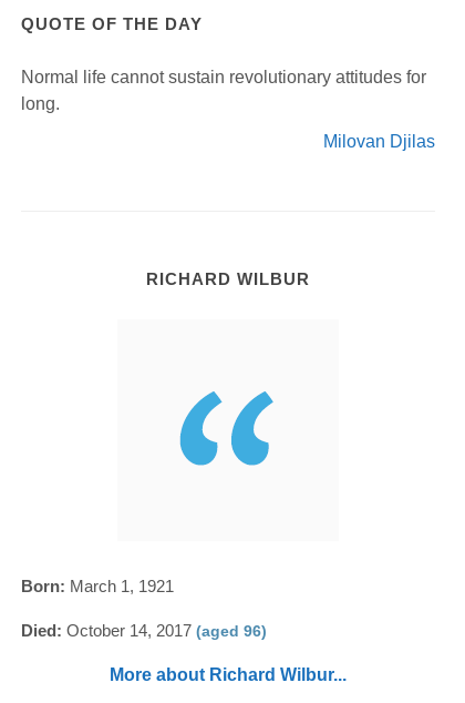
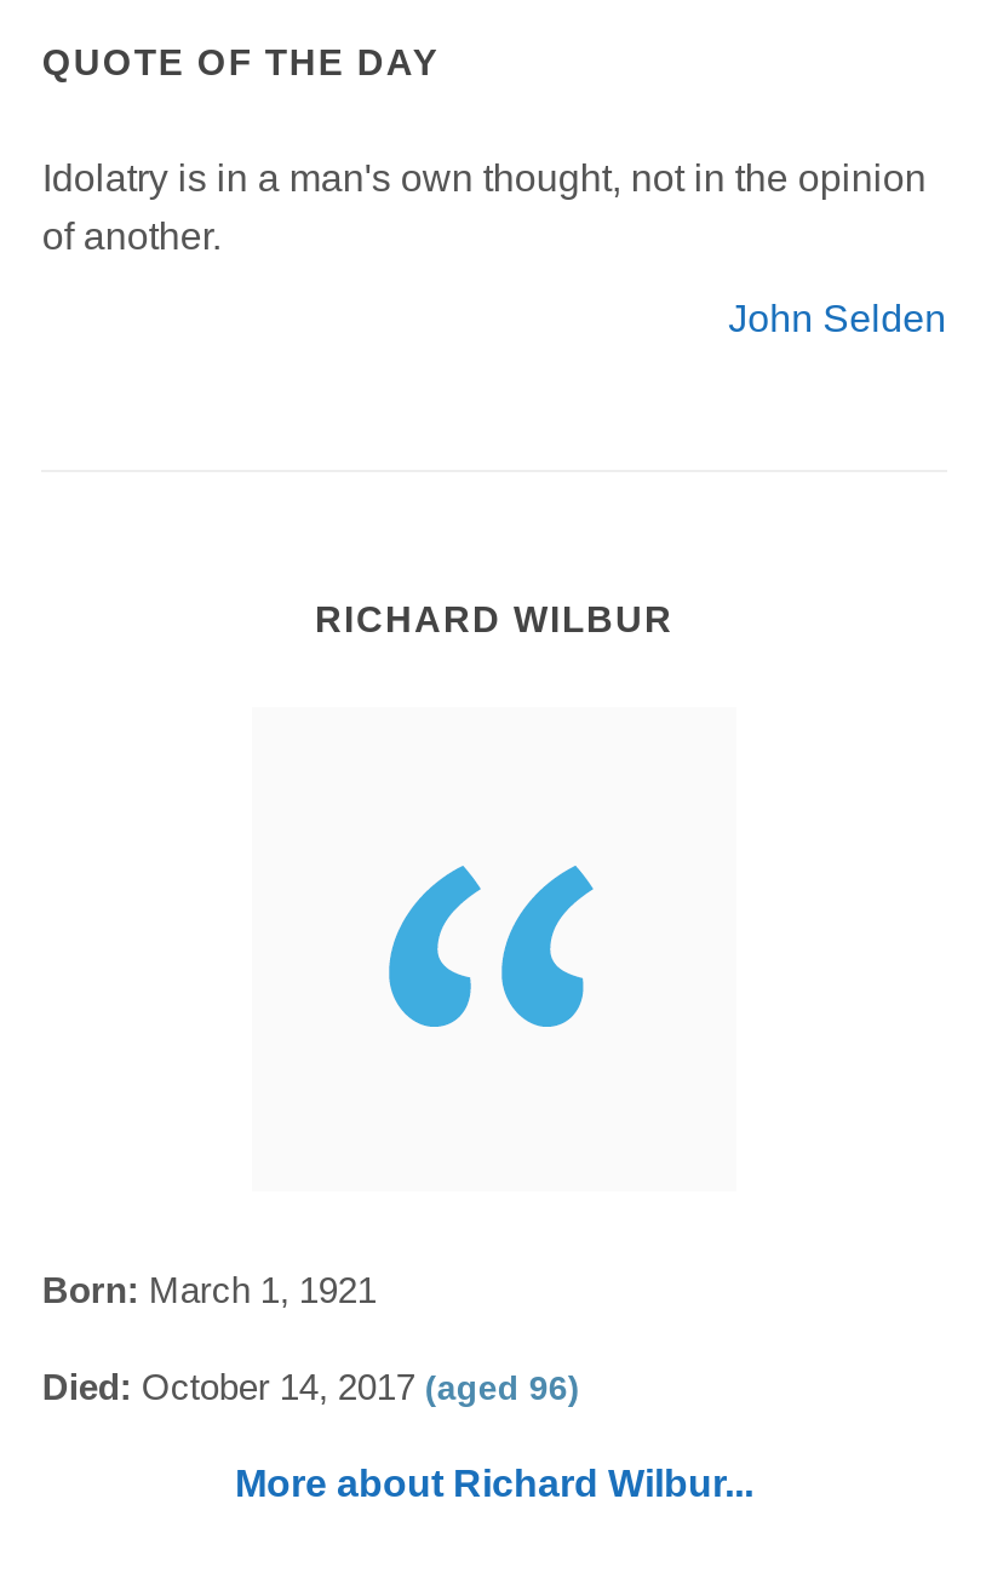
[21,68,427,113] Normal life cannot sustain revolutionary attitudes for | long. -> [42,157,926,257] Idolatry is in a man's own thought, not in the opinion | of another.
[323,132,435,151] Milovan Djilas -> [728,298,946,339] John Selden

